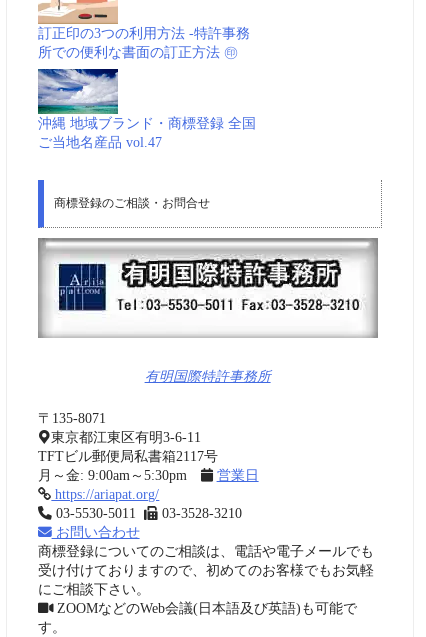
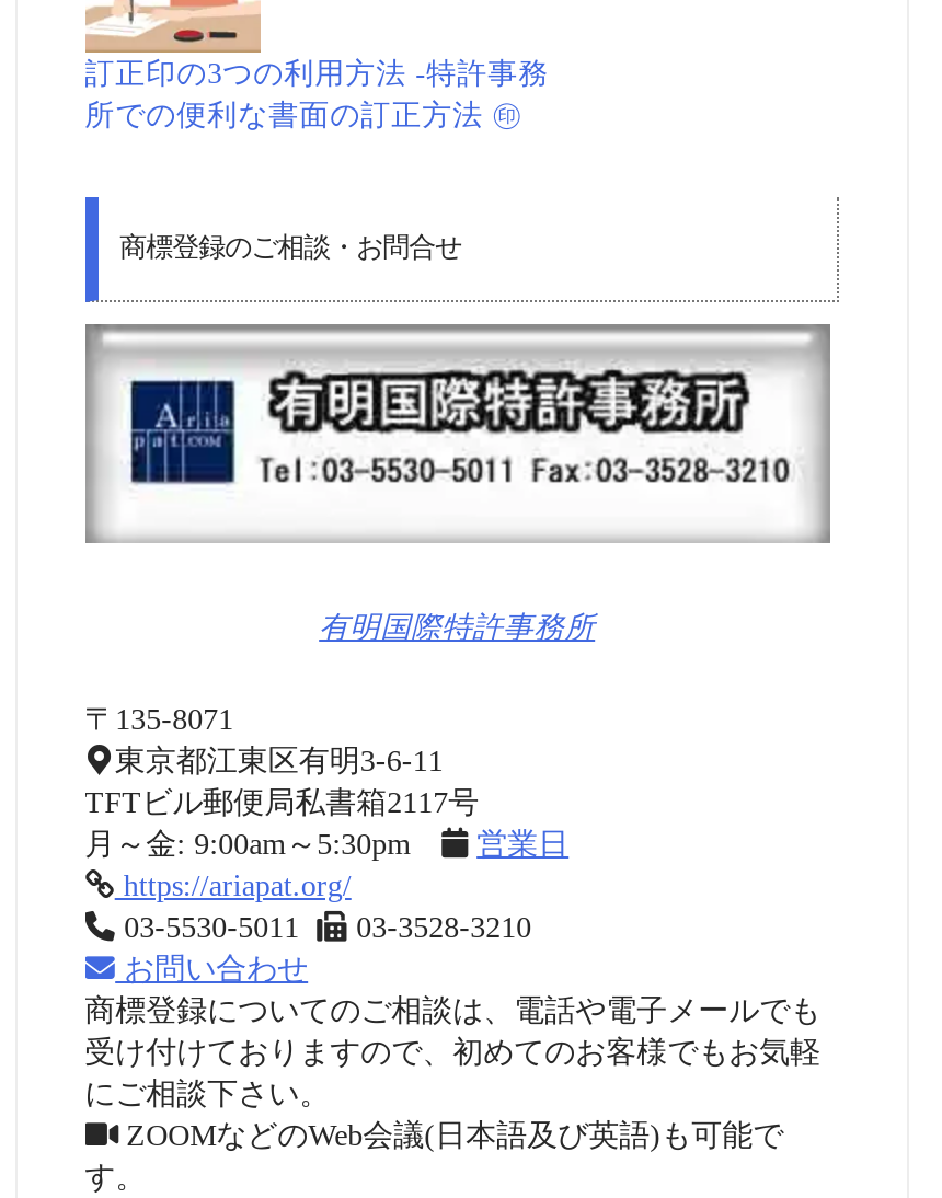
[37,68,256,150] [image] | 沖縄 地域ブランド・商標登録 全国 | ご当地名産品 vol.47 -> none

